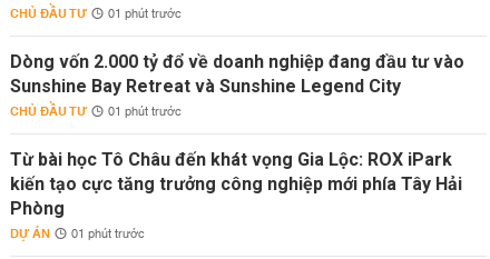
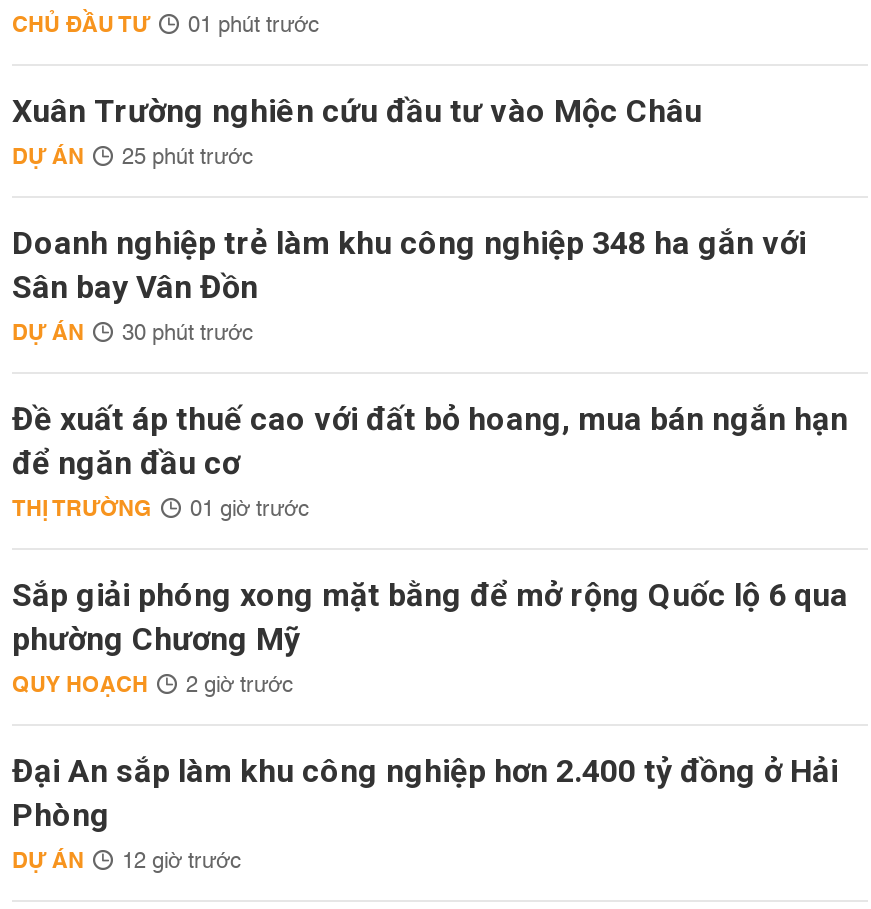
[10,51,464,195] Dòng vốn 2.000 tỷ đổ về doanh nghiệp đang đầu tư vào | Sunshine Bay Retreat và Sunshine Legend City | CHỦ ĐẦU TƯ | 01 phút trước | Từ bài học Tô Châu đến khát vọng Gia Lộc: ROX iPark | kiến tạo cực tăng trưởng công nghiệp mới phía Tây Hải -> [12,92,848,790] Xuân Trường nghiên cứu đầu tư vào Mộc Châu | DỰ ÁN | 25 phút trước | Doanh nghiệp trẻ làm khu công nghiệp 348 ha gắn với | Sân bay Vân Đồn | DỰ ÁN | 30 phút trước | Đề xuất áp thuế cao với đất bỏ hoang, mua bán ngắn hạn | để ngăn đầu cơ | THỊ TRƯỜNG | 01 giờ trước | Sắp giải phóng xong mặt bằng để mở rộng Quốc lộ 6 qua | phường Chương Mỹ | QUY HOẠCH | 2 giờ trước | Đại An sắp làm khu công nghiệp hơn 2.400 tỷ đồng ở Hải
[10,222,145,246] DỰ ÁN 01 phút trước -> [12,840,242,882] DỰ ÁN 12 giờ trước

